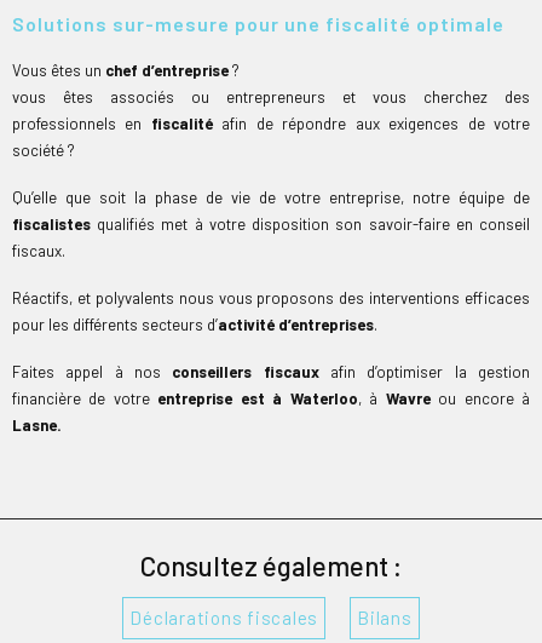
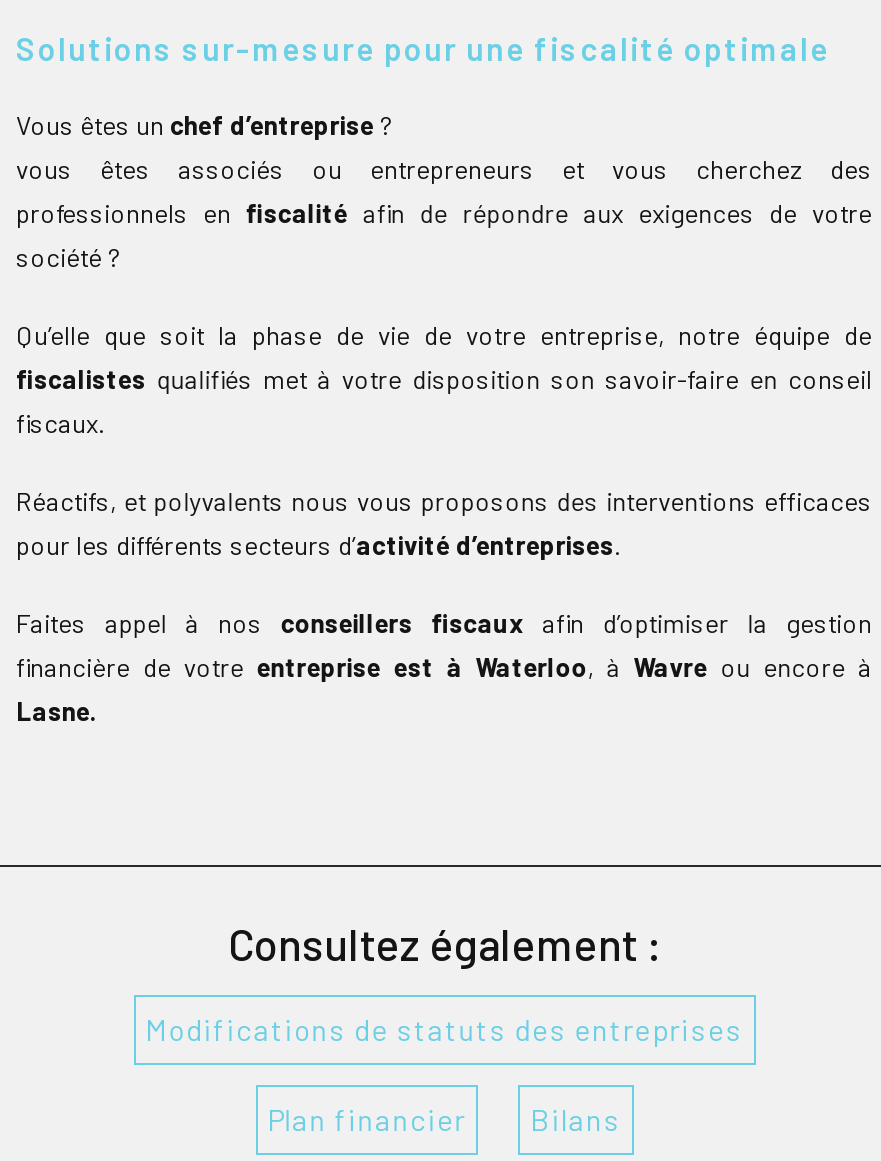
[130,607,318,629] Déclarations fiscales -> [145,1012,743,1138] Modifications de statuts des entreprises | Plan financier

